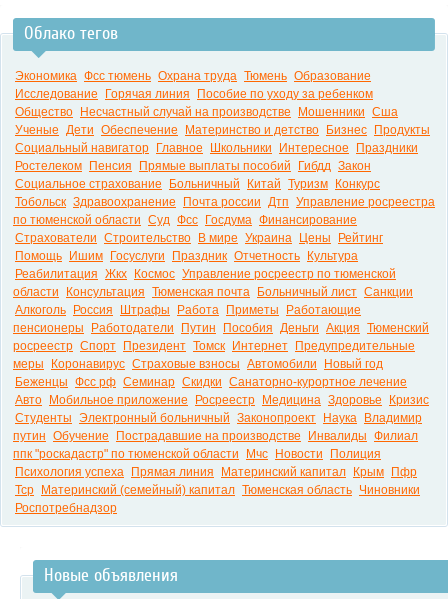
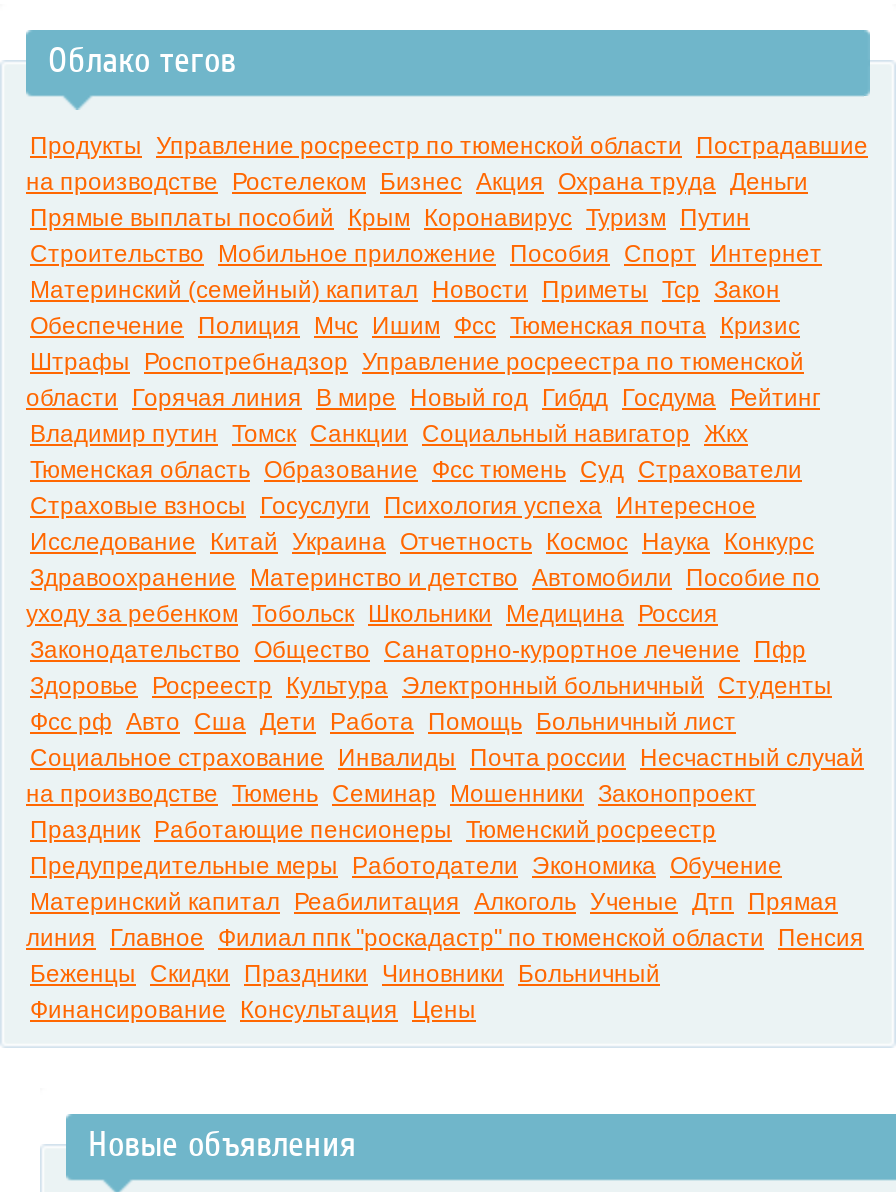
[13,69,435,515] Экономика Фсс тюмень Охрана труда Тюмень Образование | Исследование Горячая линия Пособие по уходу за ребенком | Общество Несчастный случай на производстве Мошенники Сша | Ученые Дети Обеспечение Материнство и детство Бизнес Продукты | Социальный навигатор Главное Школьники Интересное Праздники | Ростелеком Пенсия Прямые выплаты пособий Гибдд Закон | Социальное страхование Больничный Китай Туризм Конкурс | Тобольск Здравоохранение Почта россии Дтп Управление росреестра | по тюменской области Суд Фсс Госдума Финансирование | Страхователи Строительство В мире Украина Цены Рейтинг | Помощь Ишим Госуслуги Праздник Отчетность Культура | Реабилитация Жкх Космос Управление росреестр по тюменской | области Консультация Тюменская почта Больничный лист Санкции | Алкоголь Россия Штрафы Работа Приметы Работающие | пенсионеры Работодатели Путин Пособия Деньги Акция Тюменский | росреестр Спорт Президент Томск Интернет Предупредительные | меры Коронавирус Страховые взносы Автомобили Новый год | Беженцы Фсс рф Семинар Скидки Санаторно-курортное лечение | Авто Мобильное приложение Росреестр Медицина Здоровье Кризис | Студенты Электронный больничный Законопроект Наука Владимир | путин Обучение Пострадавшие на производстве Инвалиды Филиал | ппк "роскадастр" по тюменской области Мчс Новости Полиция | Психология успеха Прямая линия Материнский капитал Крым Пфр | Тср Материнский (семейный) капитал Тюменская область Чиновники | Роспотребнадзор -> [26,132,868,1024] Продукты Управление росреестр по тюменской области Пострадавшие | на производстве Ростелеком Бизнес Акция Охрана труда Деньги | Прямые выплаты пособий Крым Коронавирус Туризм Путин | Строительство Мобильное приложение Пособия Спорт Интернет | Материнский (семейный) капитал Новости Приметы Тср Закон | Обеспечение Полиция Мчс Ишим Фсс Тюменская почта Кризис | Штрафы Роспотребнадзор Управление росреестра по тюменской | области Горячая линия В мире Новый год Гибдд Госдума Рейтинг | Владимир путин Томск Санкции Социальный навигатор Жкх | Тюменская область Образование Фсс тюмень Суд Страхователи | Страховые взносы Госуслуги Психология успеха Интересное | Исследование Китай Украина Отчетность Космос Наука Конкурс | Здравоохранение Материнство и детство Автомобили Пособие по | уходу за ребенком Тобольск Школьники Медицина Россия | Законодательство Общество Санаторно-курортное лечение Пфр | Здоровье Росреестр Культура Электронный больничный Студенты | Фсс рф Авто Сша Дети Работа Помощь Больничный лист | Социальное страхование Инвалиды Почта россии Несчастный случай | на производстве Тюмень Семинар Мошенники Законопроект | Праздник Работающие пенсионеры Тюменский росреестр | Предупредительные меры Работодатели Экономика Обучение | Материнский капитал Реабилитация Алкоголь Ученые Дтп Прямая | линия Главное Филиал ппк "роскадастр" по тюменской области Пенсия | Беженцы Скидки Праздники Чиновники Больничный | Финансирование Консультация Цены

